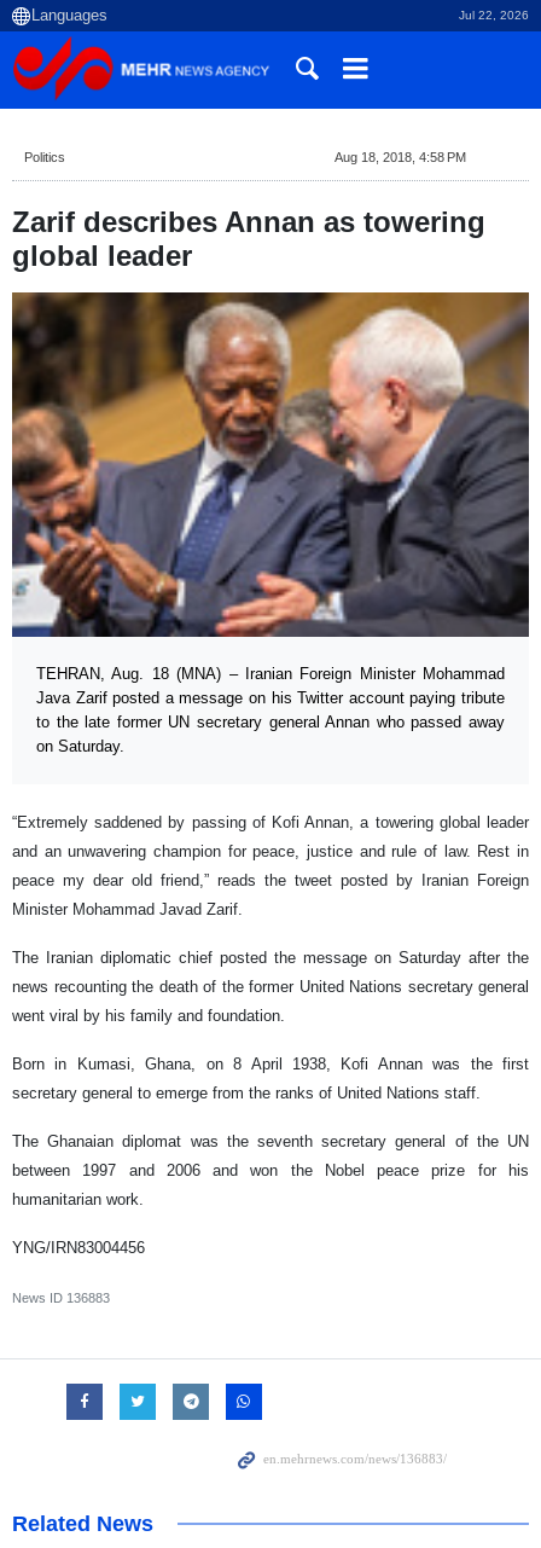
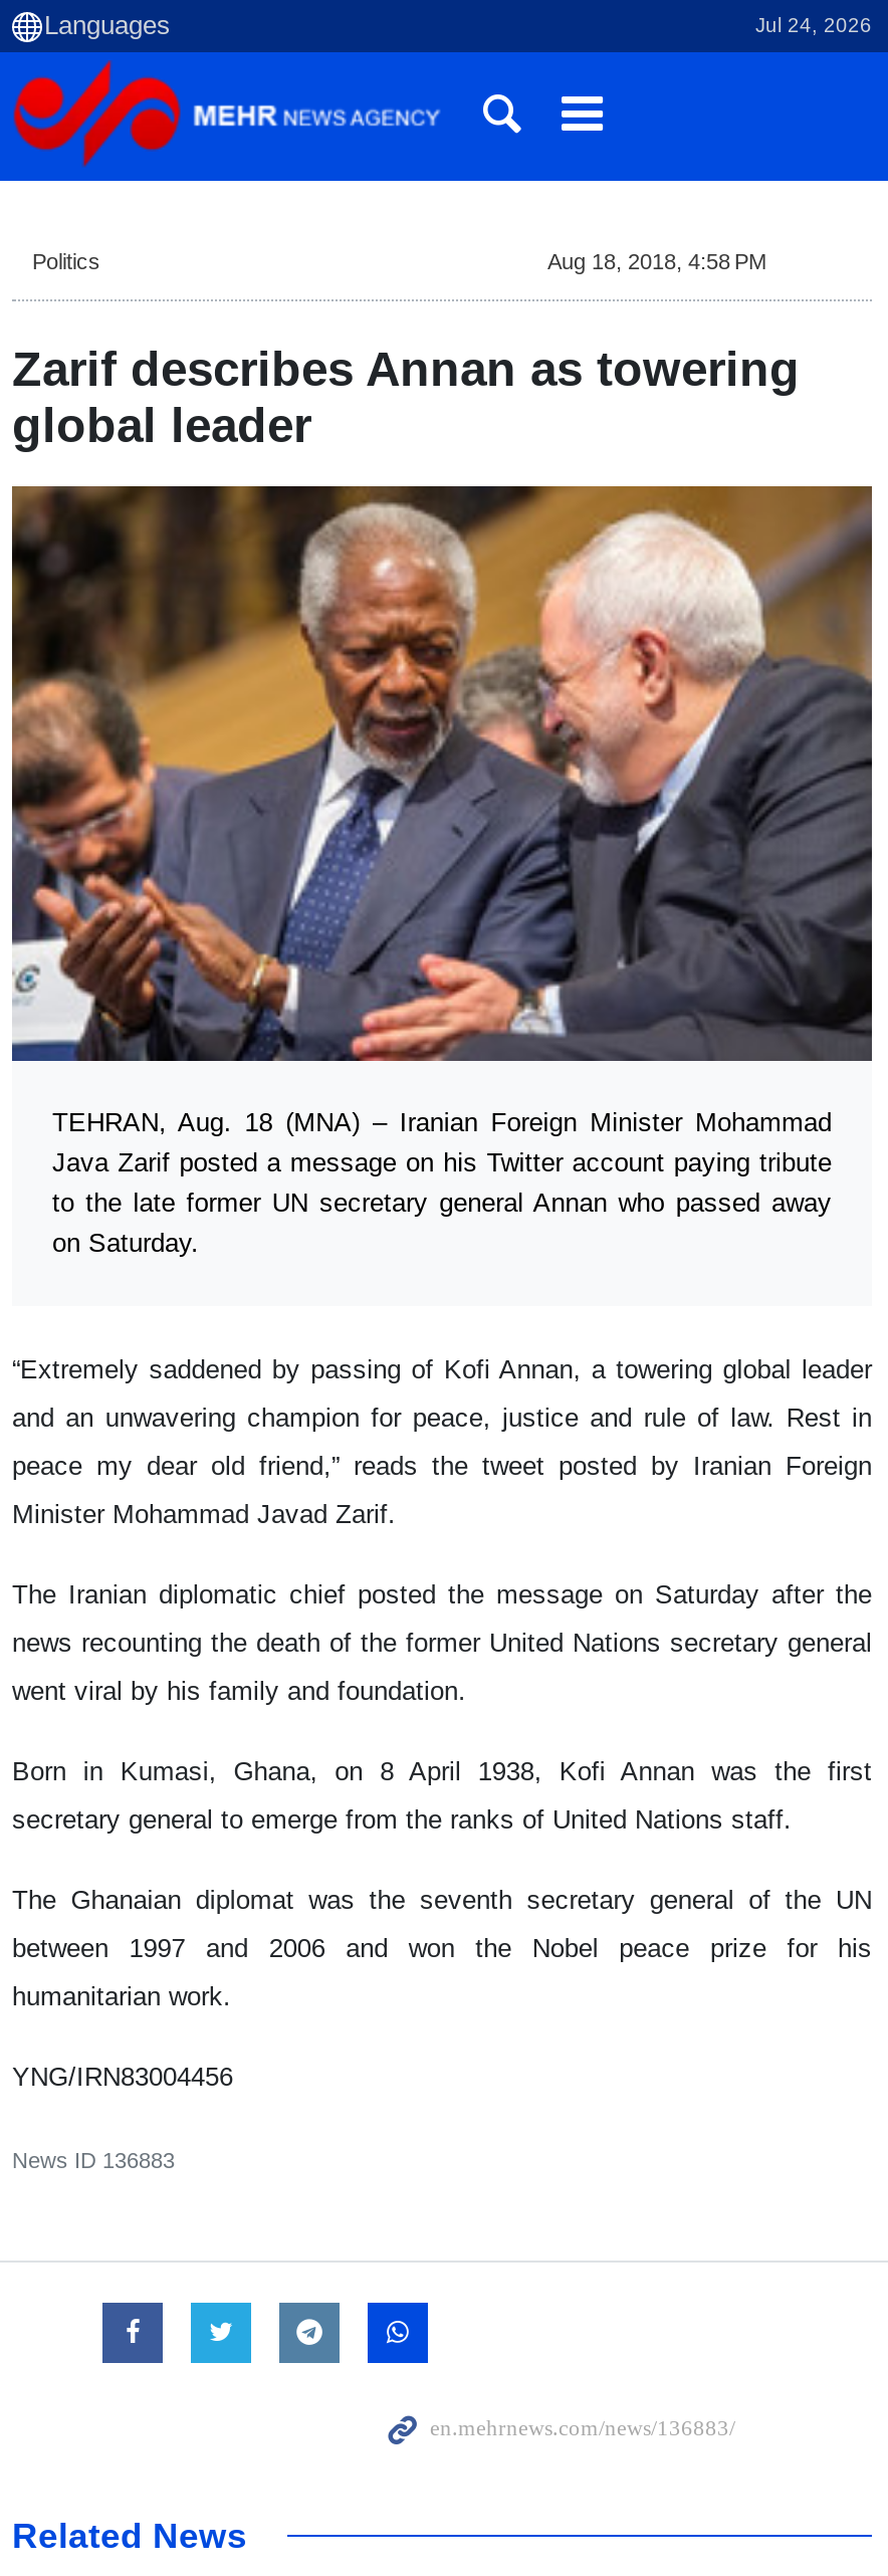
[459,8,529,22] Jul 22, 2026 -> [755,14,872,36] Jul 24, 2026

